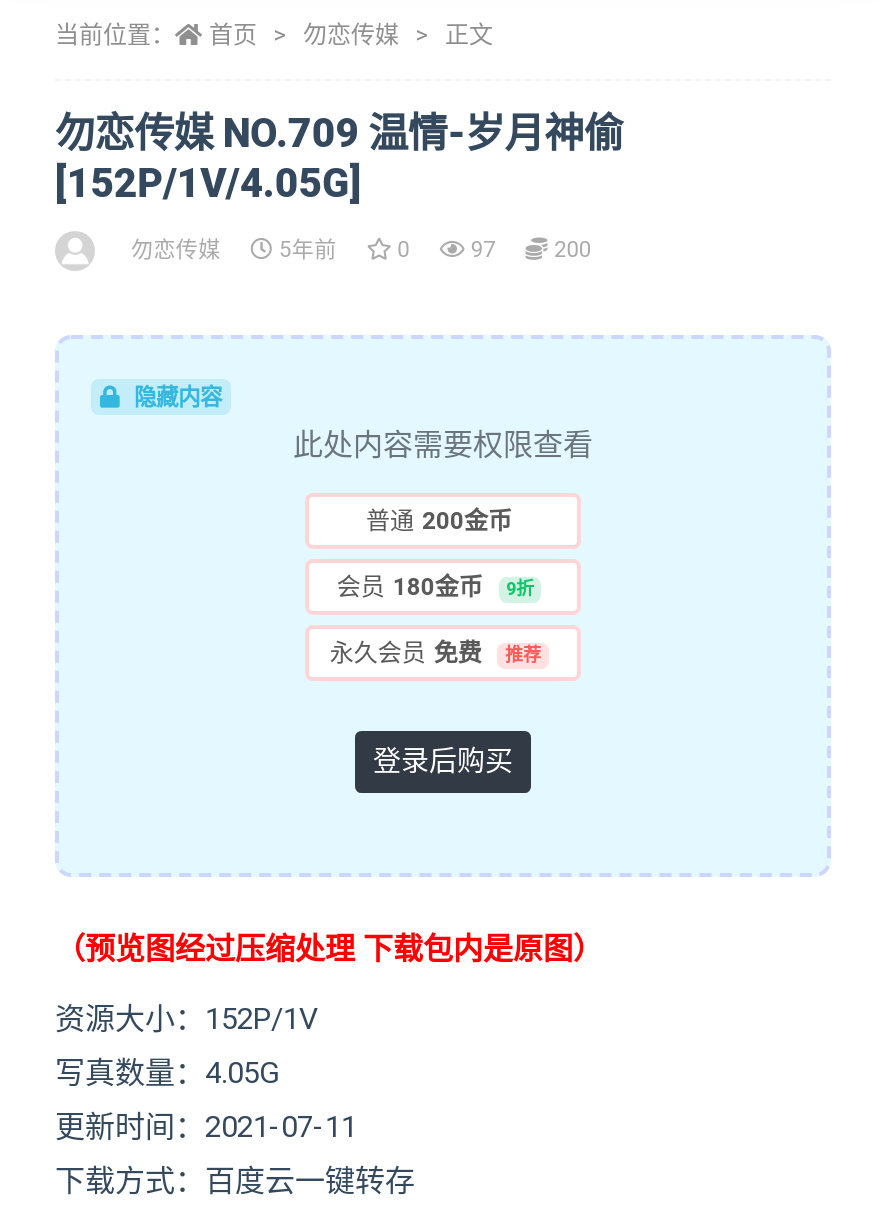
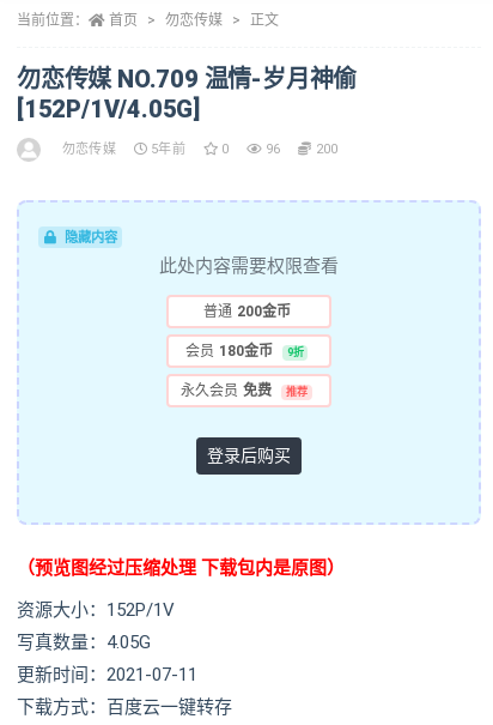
[464,237,495,263] 97 -> [262,141,280,157] 96

